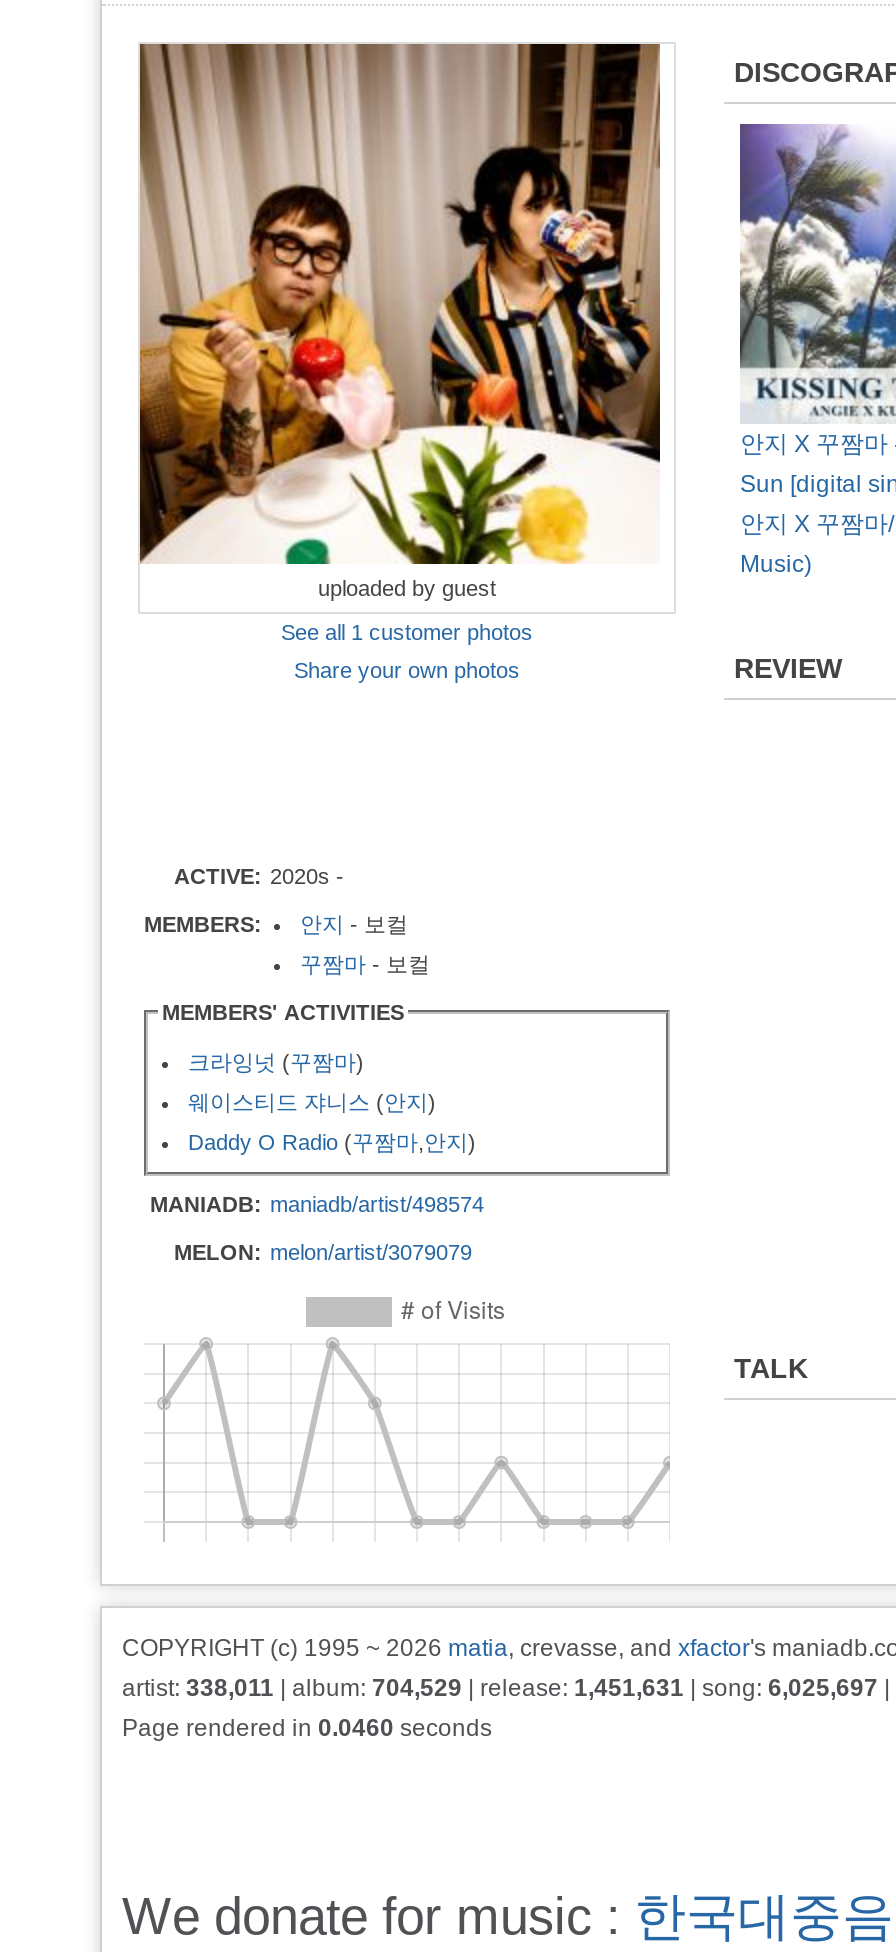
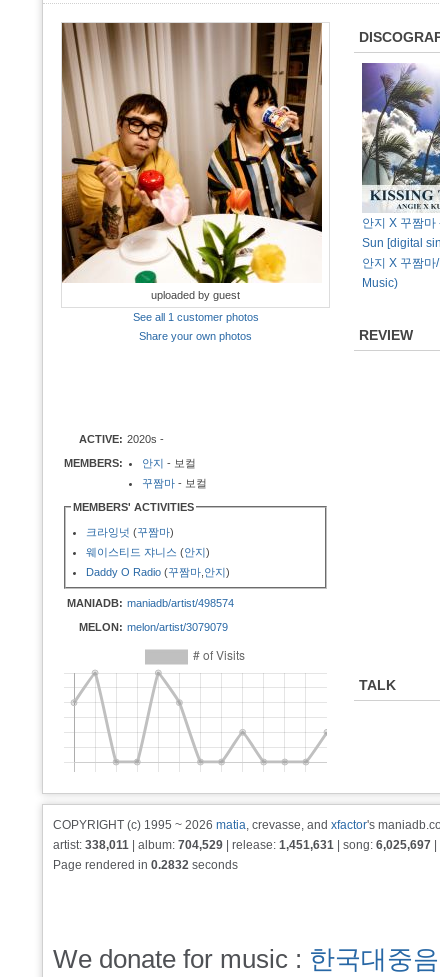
[122,1714,492,1742] Page rendered in 0.0460 seconds -> [53,858,238,872] Page rendered in 0.2832 seconds

